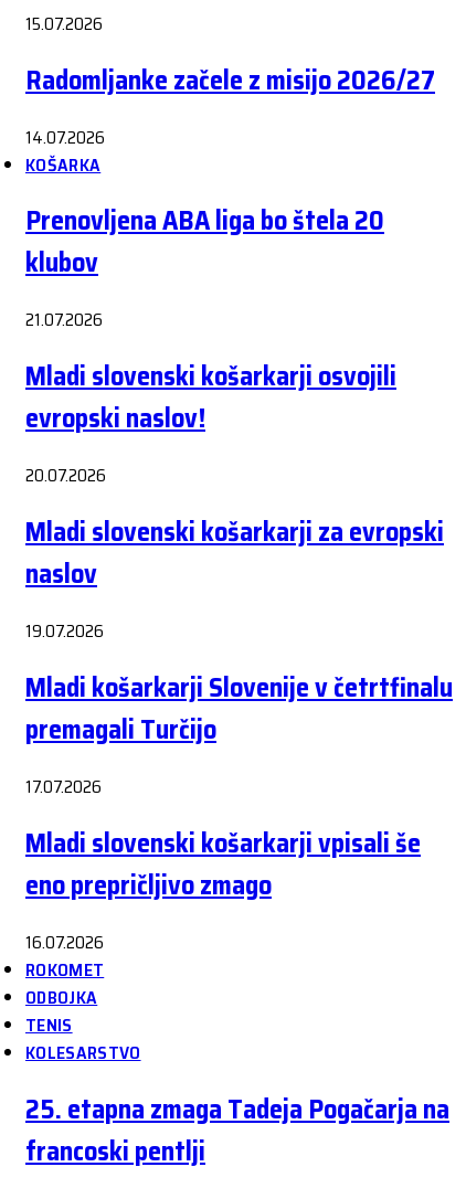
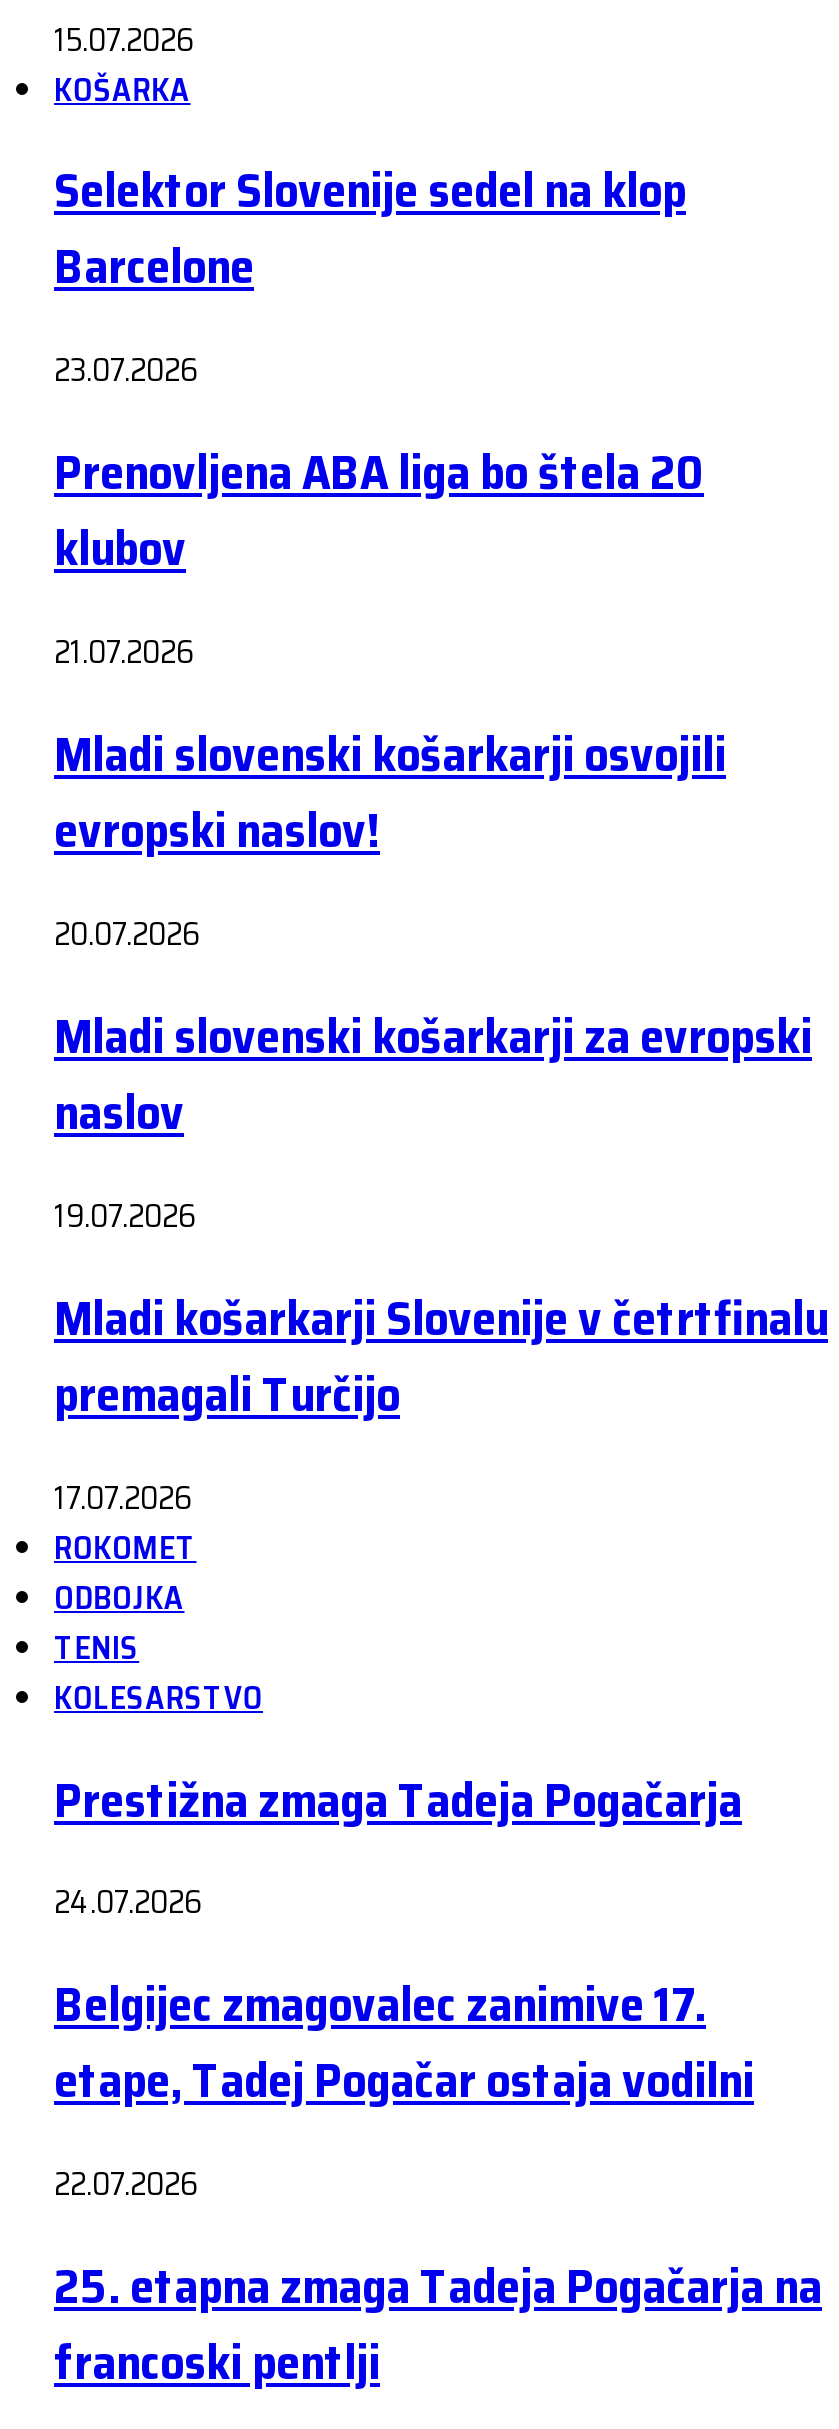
[25,59,435,151] Radomljanke začele z misijo 2026/27 | 14.07.2026 -> none
moved [25,151,101,178] -> [54,64,190,114]: KOŠARKA
none -> [54,154,686,396] Selektor Slovenije sedel na klop | Barcelone | 23.07.2026
[25,822,421,956] Mladi slovenski košarkarji vpisali še | eno prepričljivo zmago | 16.07.2026 -> none
moved [25,956,141,1066] -> [54,1523,263,1723]: ROKOMET | ODBOJKA | TENIS | KOLESARSTVO
none -> [54,1762,754,2210] Prestižna zmaga Tadeja Pogačarja | 24.07.2026 | Belgijec zmagovalec zanimive 17. | etape, Tadej Pogačar ostaja vodilni | 22.07.2026

